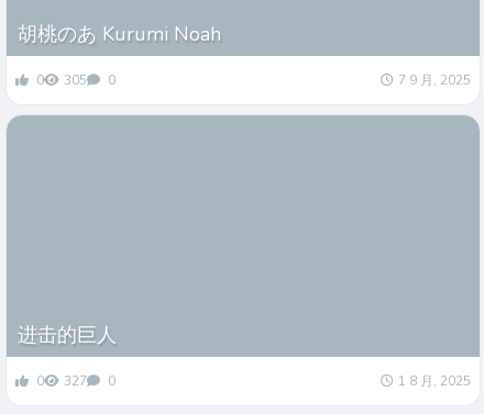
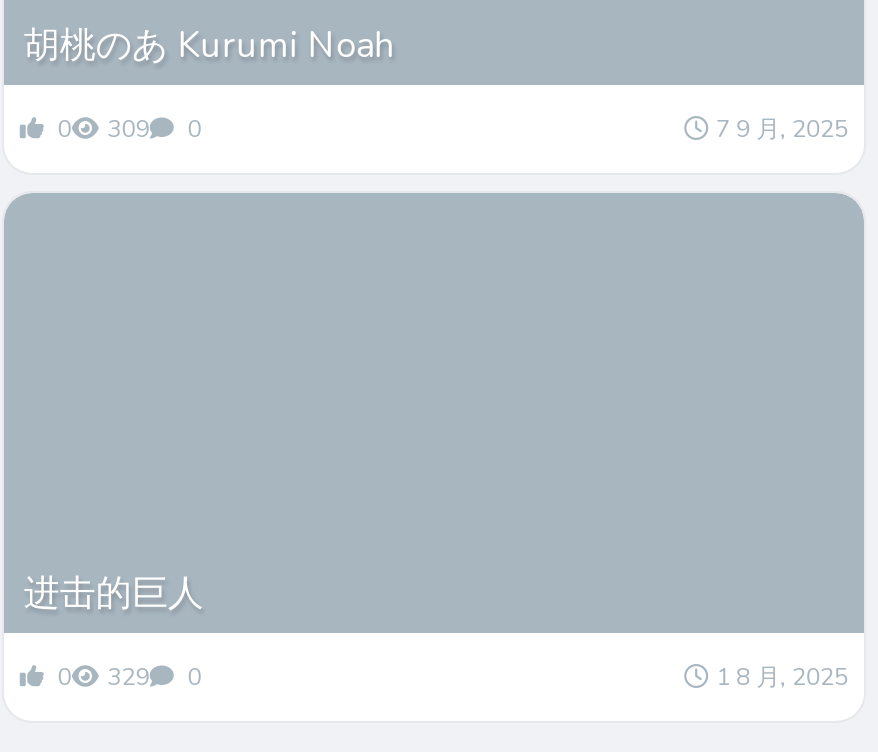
[64,71,87,88] 305 -> [108,112,150,144] 309
[64,372,87,389] 327 -> [108,660,150,692] 329

